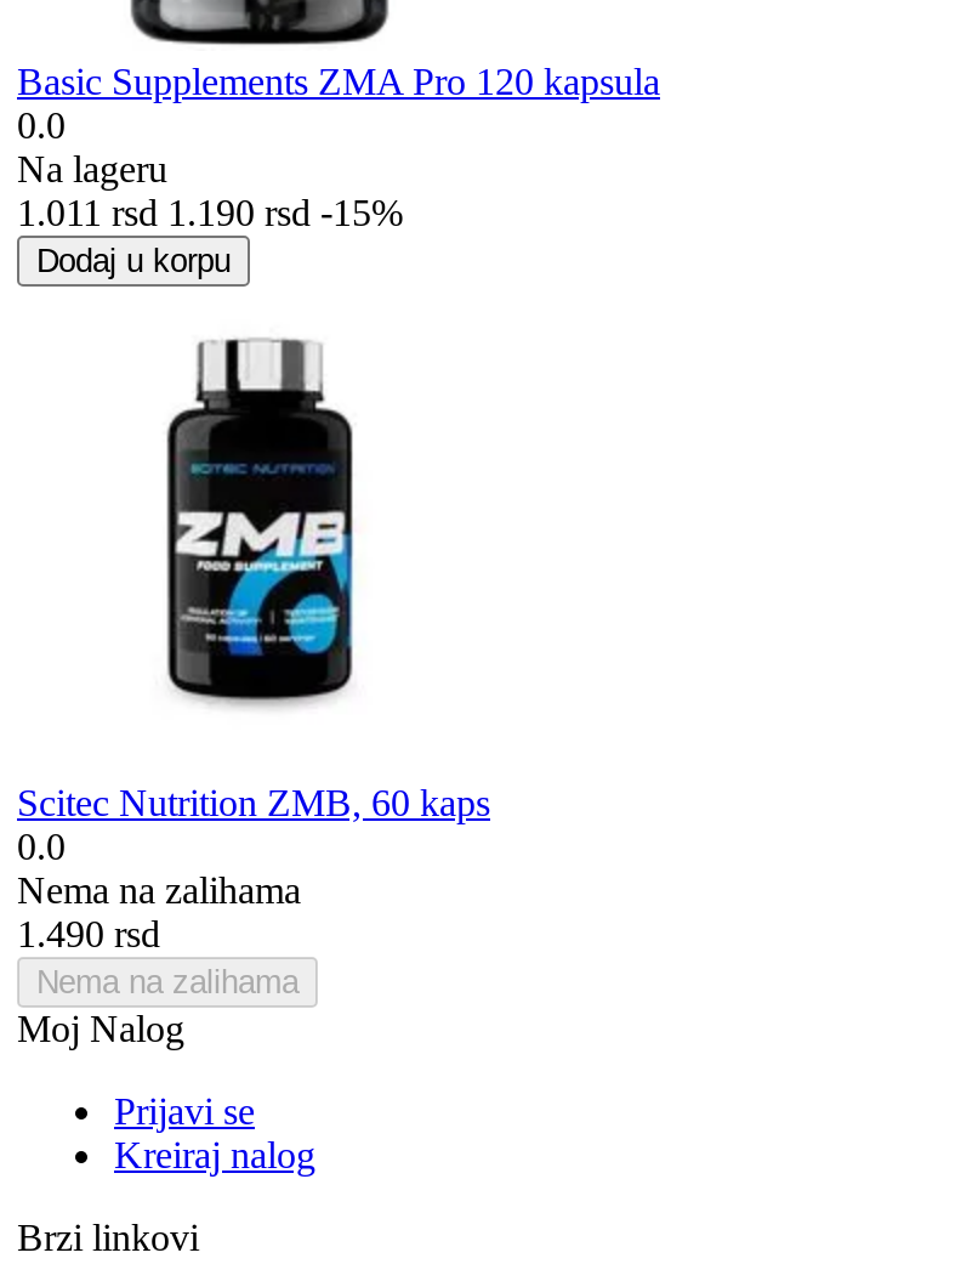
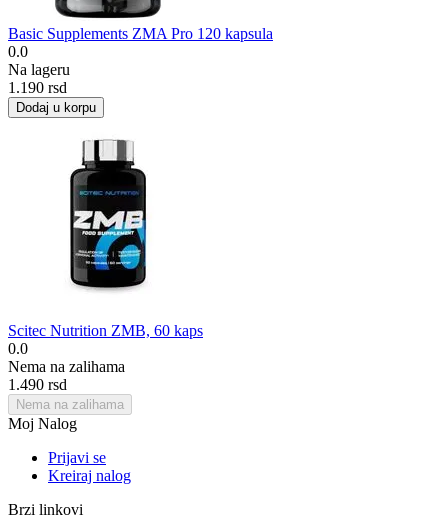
[17,192,403,233] 1.011 rsd 1.190 rsd -15% -> [8,79,67,96] 1.190 rsd

